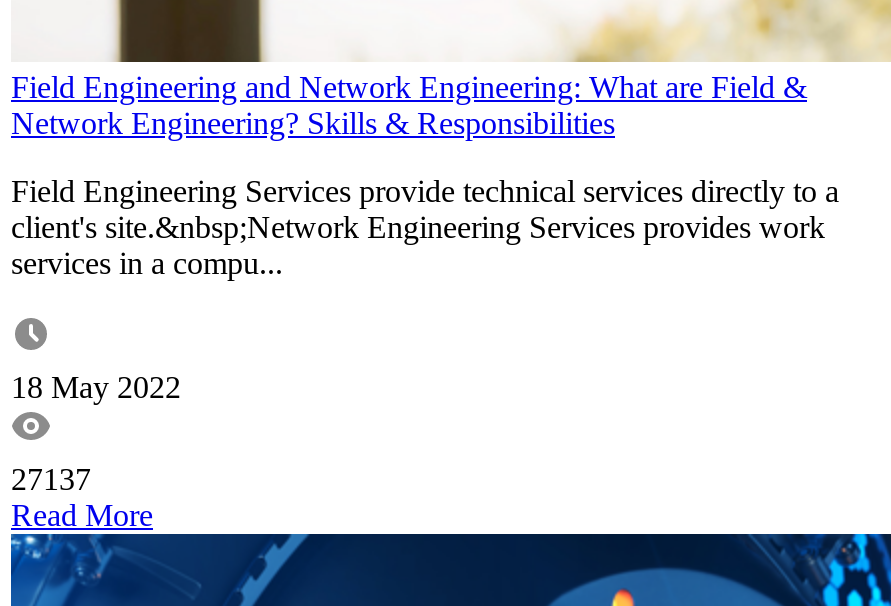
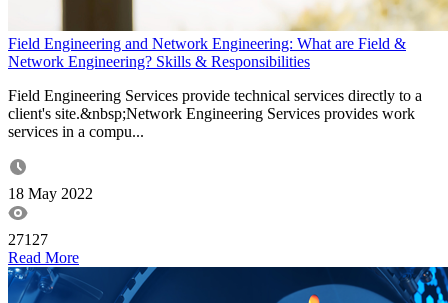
[11,462,91,496] 27137 -> [8,231,48,248] 27127

